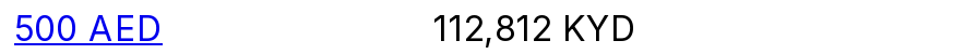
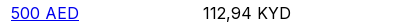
[433,6,636,49] 112,812 KYD -> [203,3,291,23] 112,94 KYD

